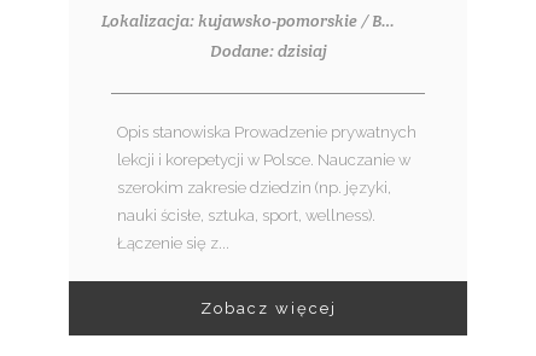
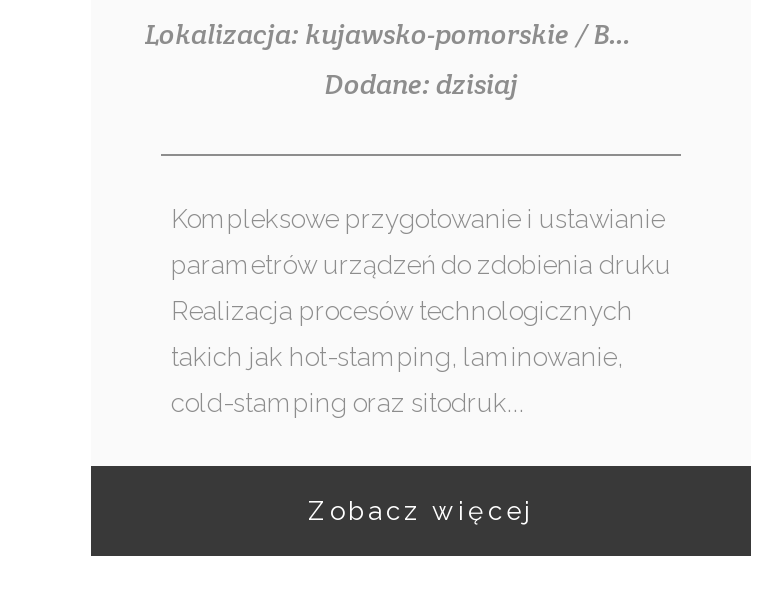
[117,123,416,141] Opis stanowiska Prowadzenie prywatnych -> [171,203,665,233] Kompleksowe przygotowanie i ustawianie
[117,150,410,169] lekcji i korepetycji w Polsce. Nauczanie w -> [171,249,671,279] parametrów urządzeń do zdobienia druku
[117,178,391,196] szerokim zakresie dziedzin (np. języki, -> [171,295,633,325] Realizacja procesów technologicznych
[117,206,375,224] nauki ścisłe, sztuka, sport, wellness). -> [171,341,623,371] takich jak hot-stamping, laminowanie,
[117,234,229,252] Łączenie się z... -> [171,387,525,417] cold-stamping oraz sitodruk...

